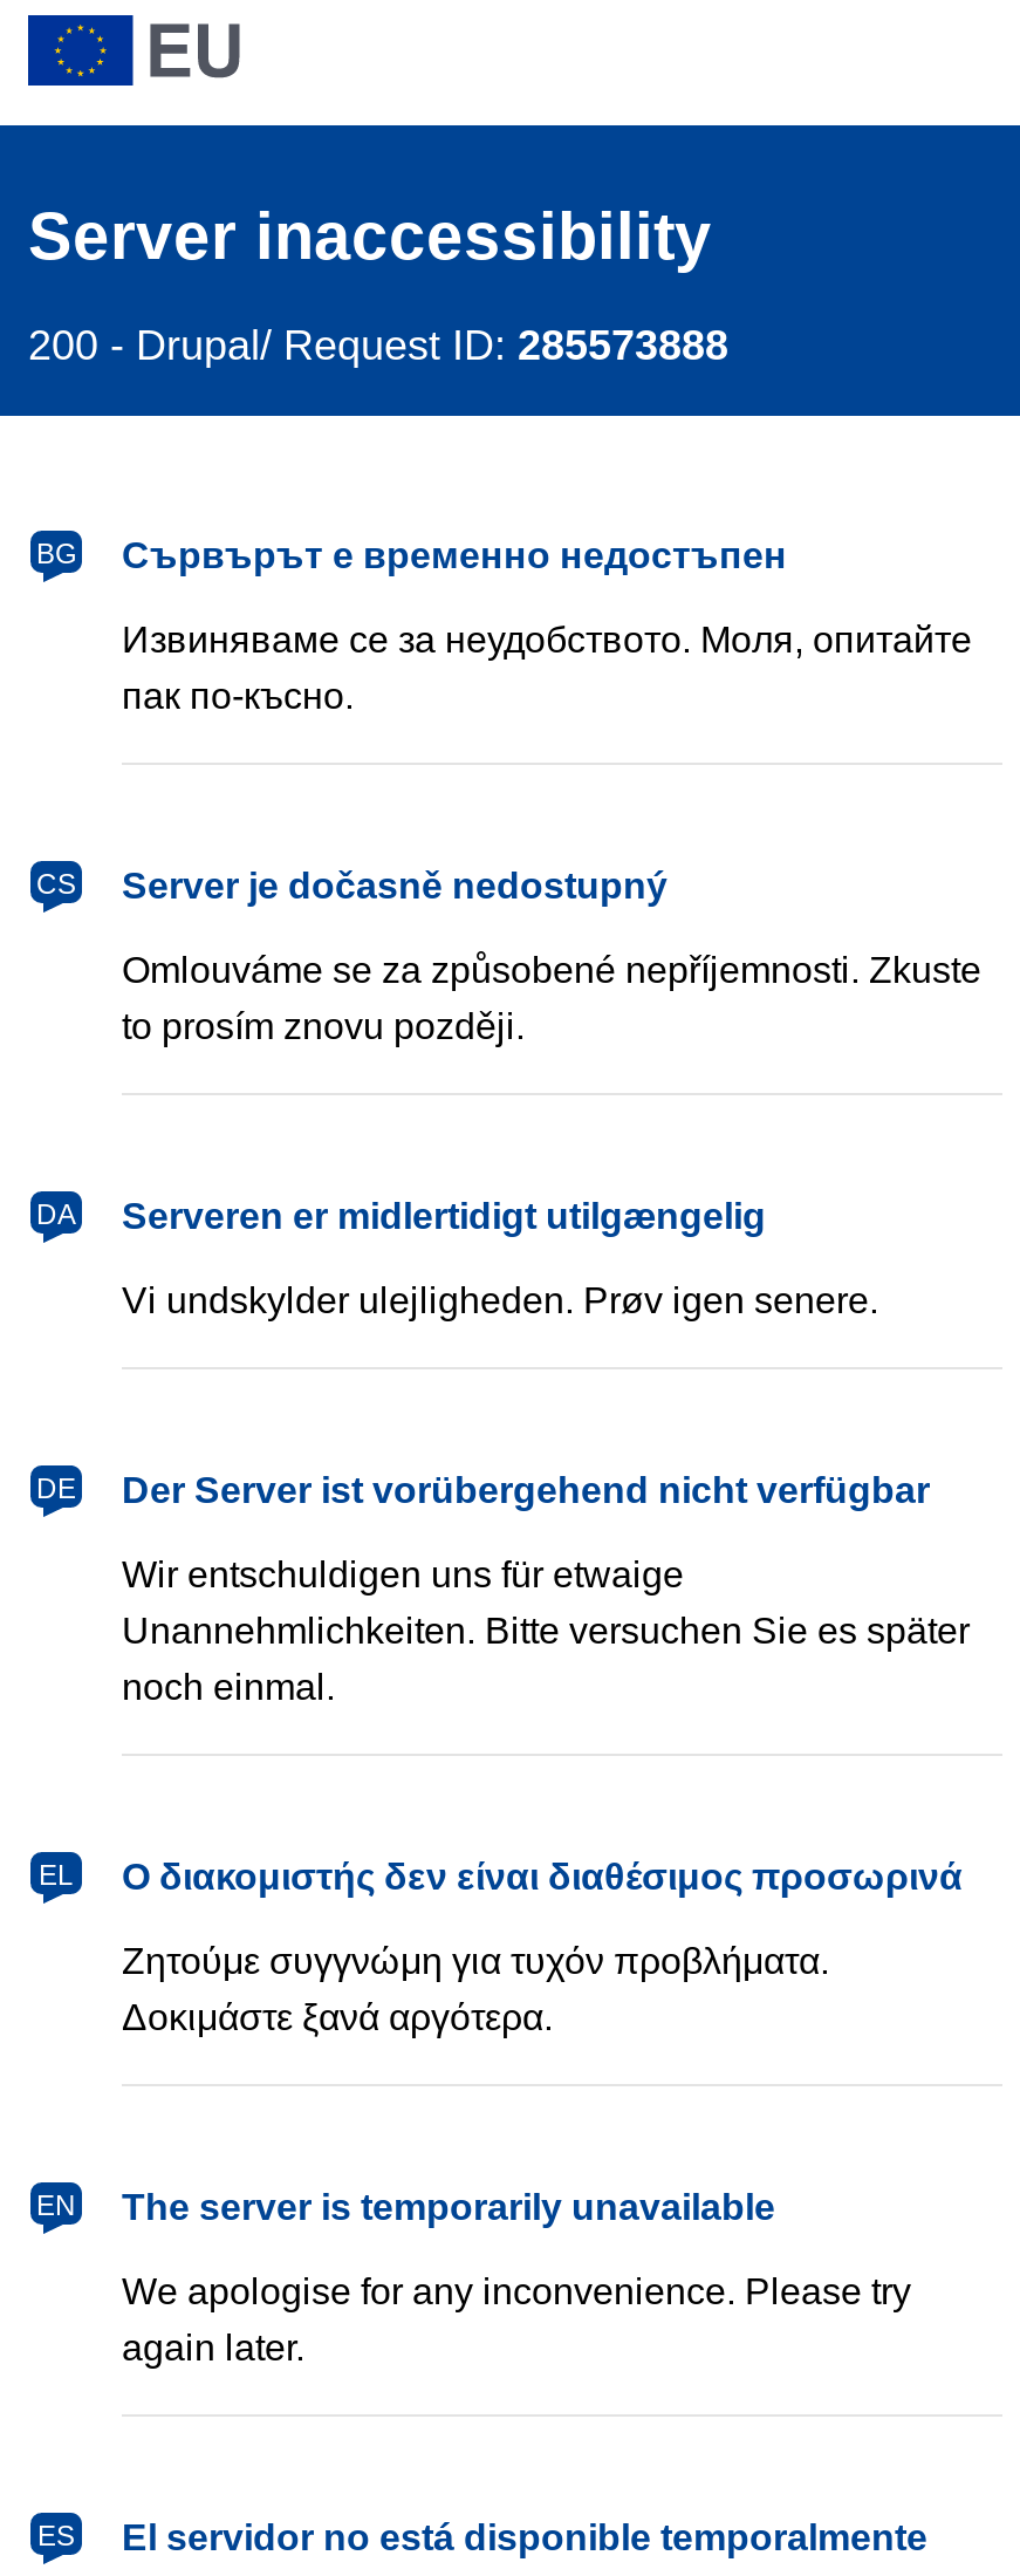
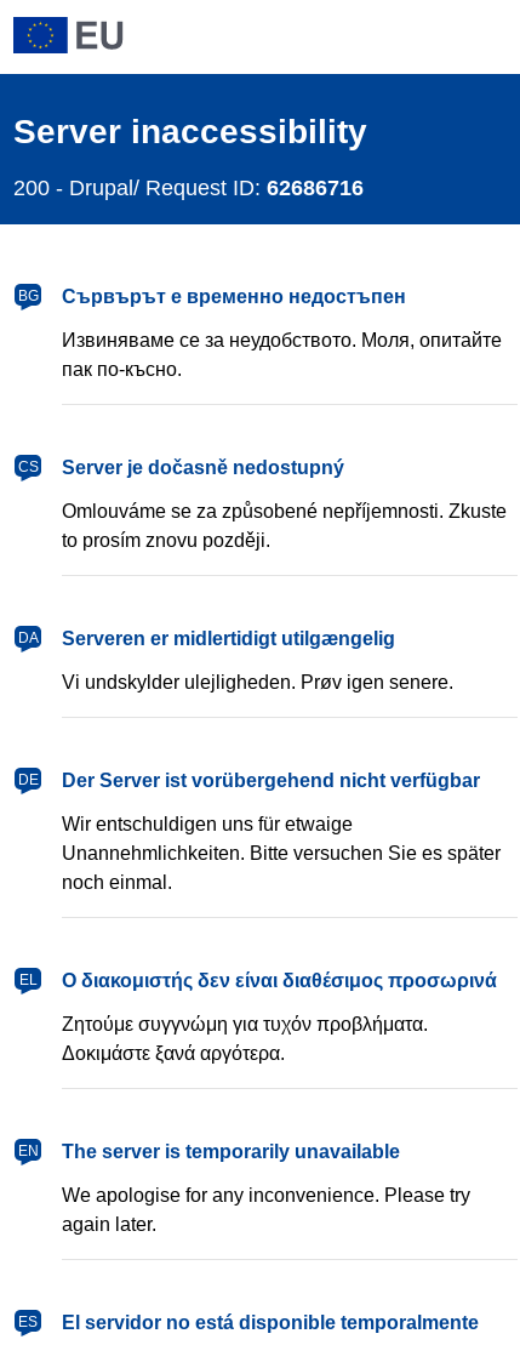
[28,322,728,369] 200 - Drupal/ Request ID: 285573888 -> [13,176,364,200] 200 - Drupal/ Request ID: 62686716

